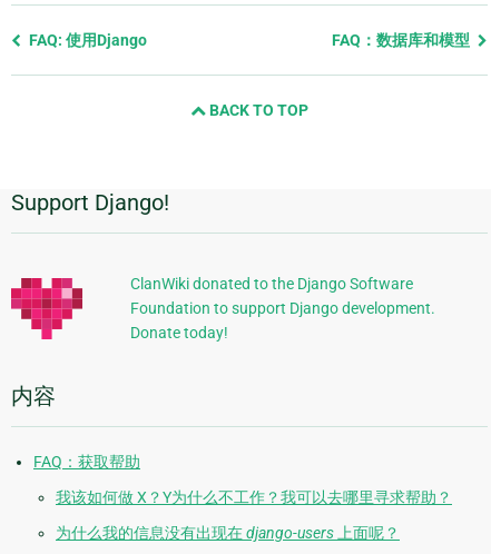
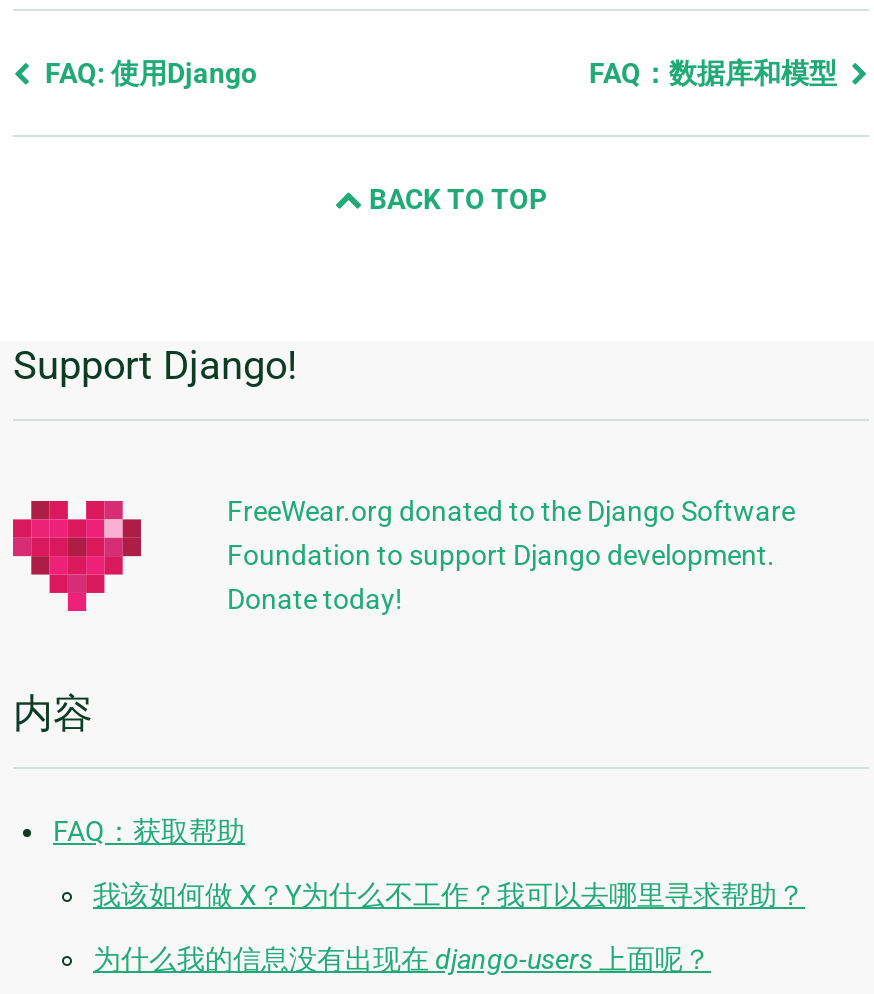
[130,275,413,293] ClanWiki donated to the Django Software -> [227,496,795,528] FreeWear.org donated to the Django Software

